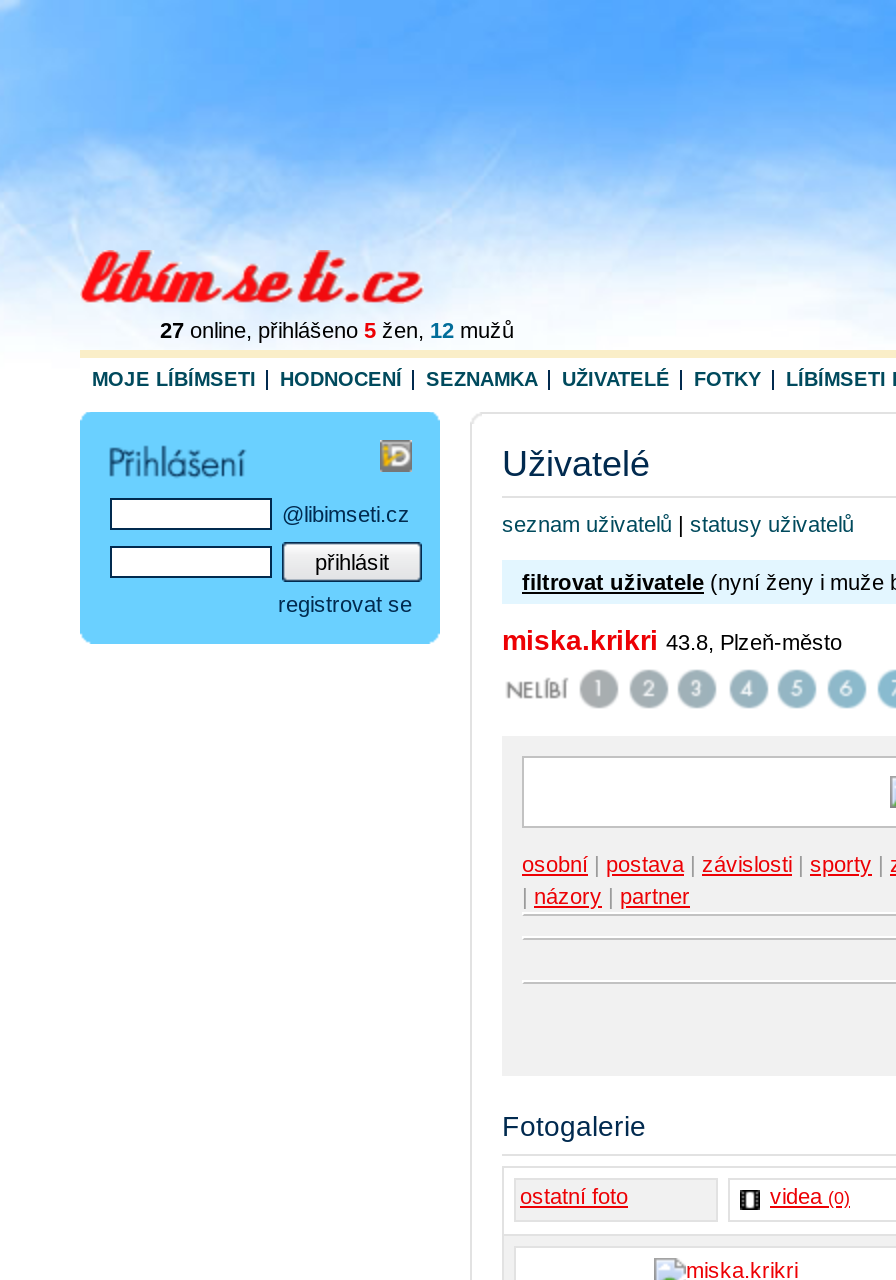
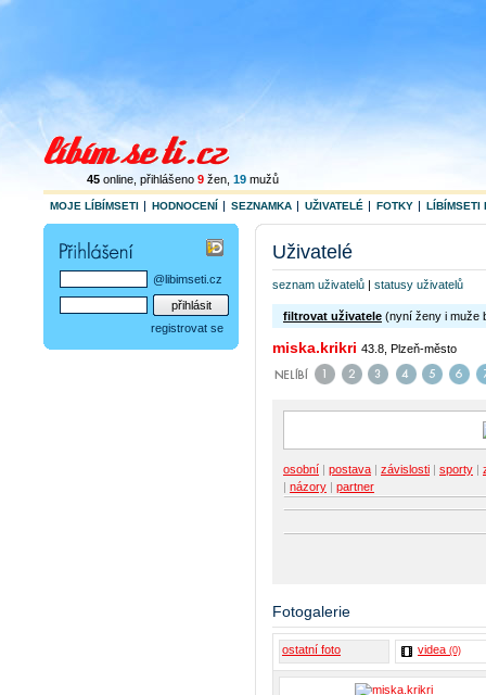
[160,318,514,342] 27 online, přihlášeno 5 žen, 12 mužů -> [87,173,279,186] 45 online, přihlášeno 9 žen, 19 mužů

